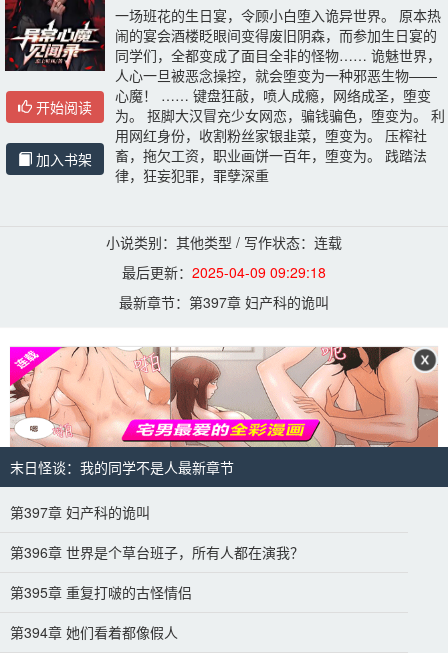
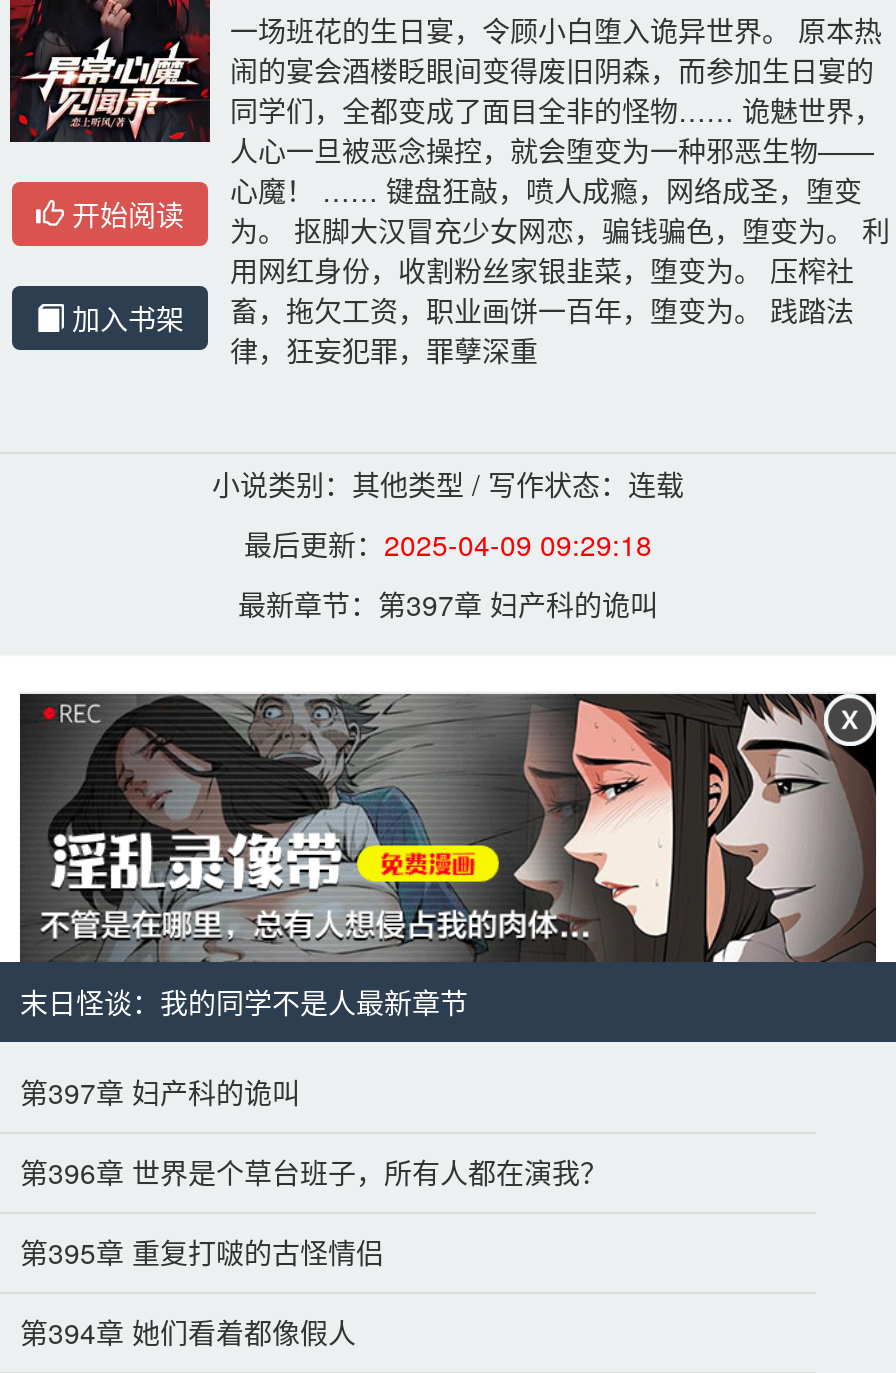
[3,346,445,448] [image] -> [6,692,890,962] [image]

